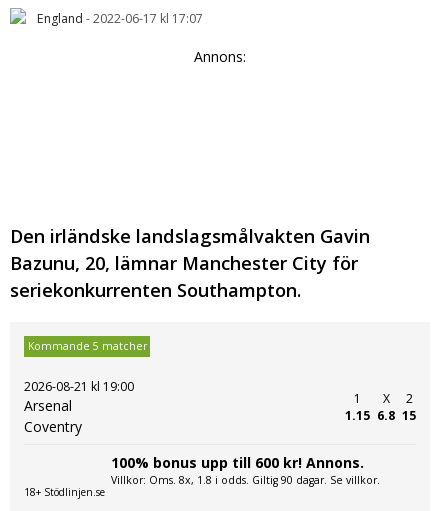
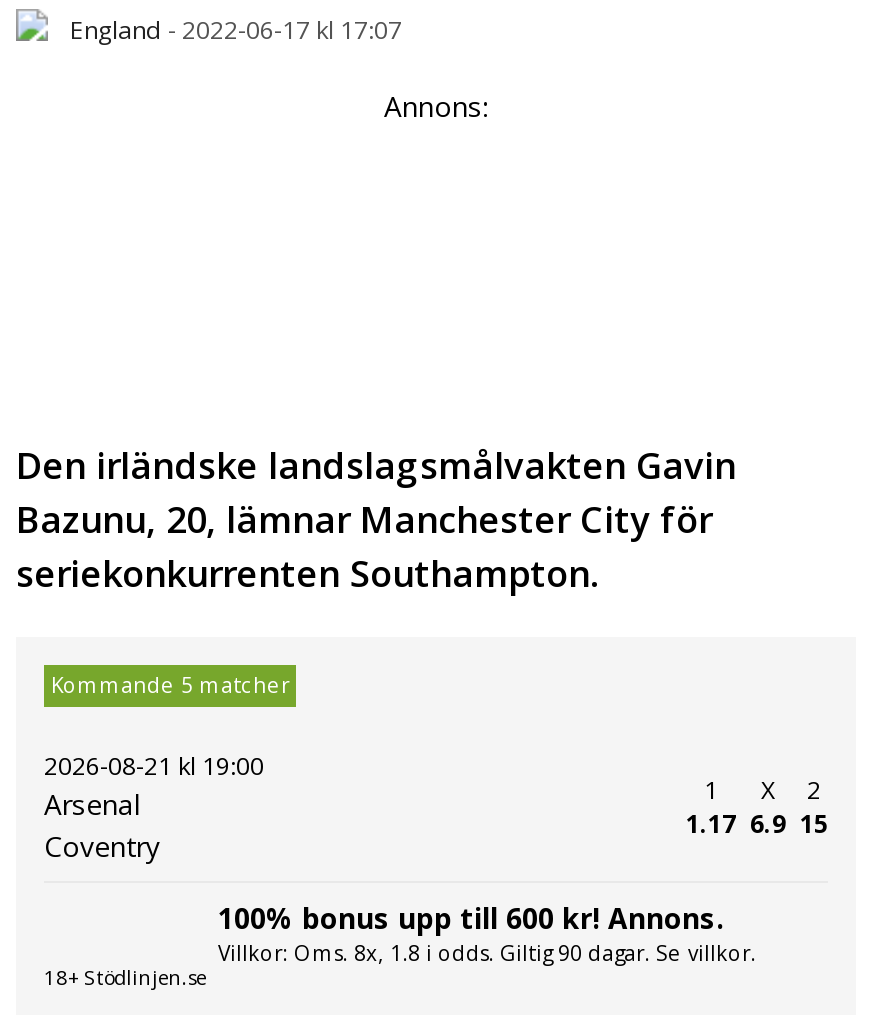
[345,407,370,424] 1.15 -> [686,807,736,841] 1.17
[377,407,395,424] 6.8 -> [750,807,786,841] 6.9

